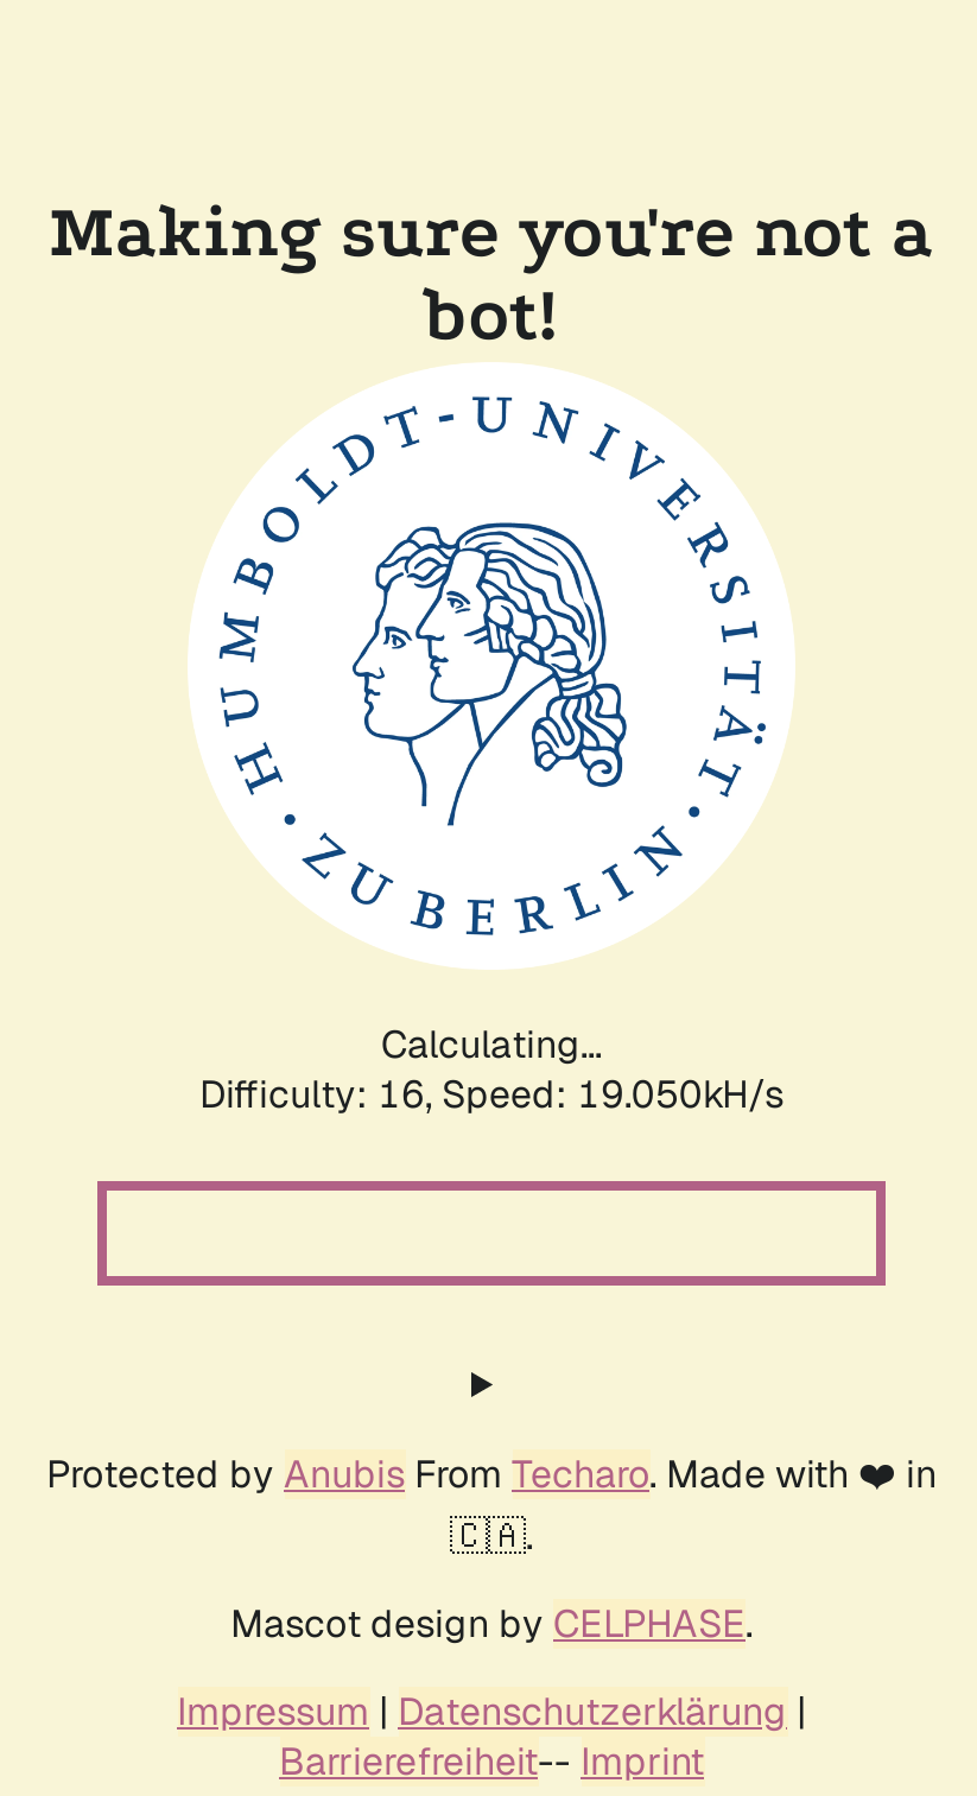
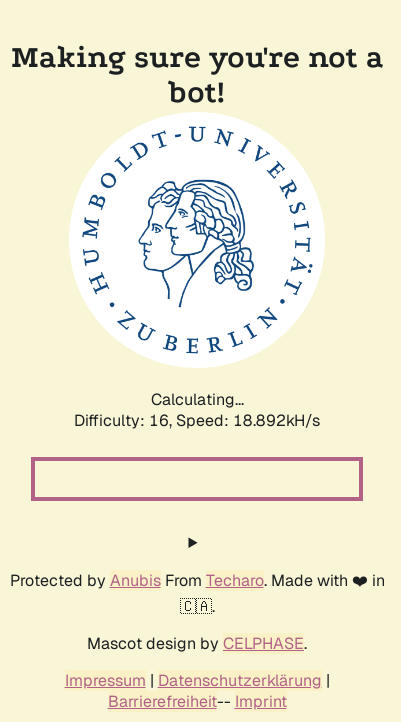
[199,1070,783,1119] Difficulty: 16, Speed: 19.050kH/s -> [74,410,320,431] Difficulty: 16, Speed: 18.892kH/s

